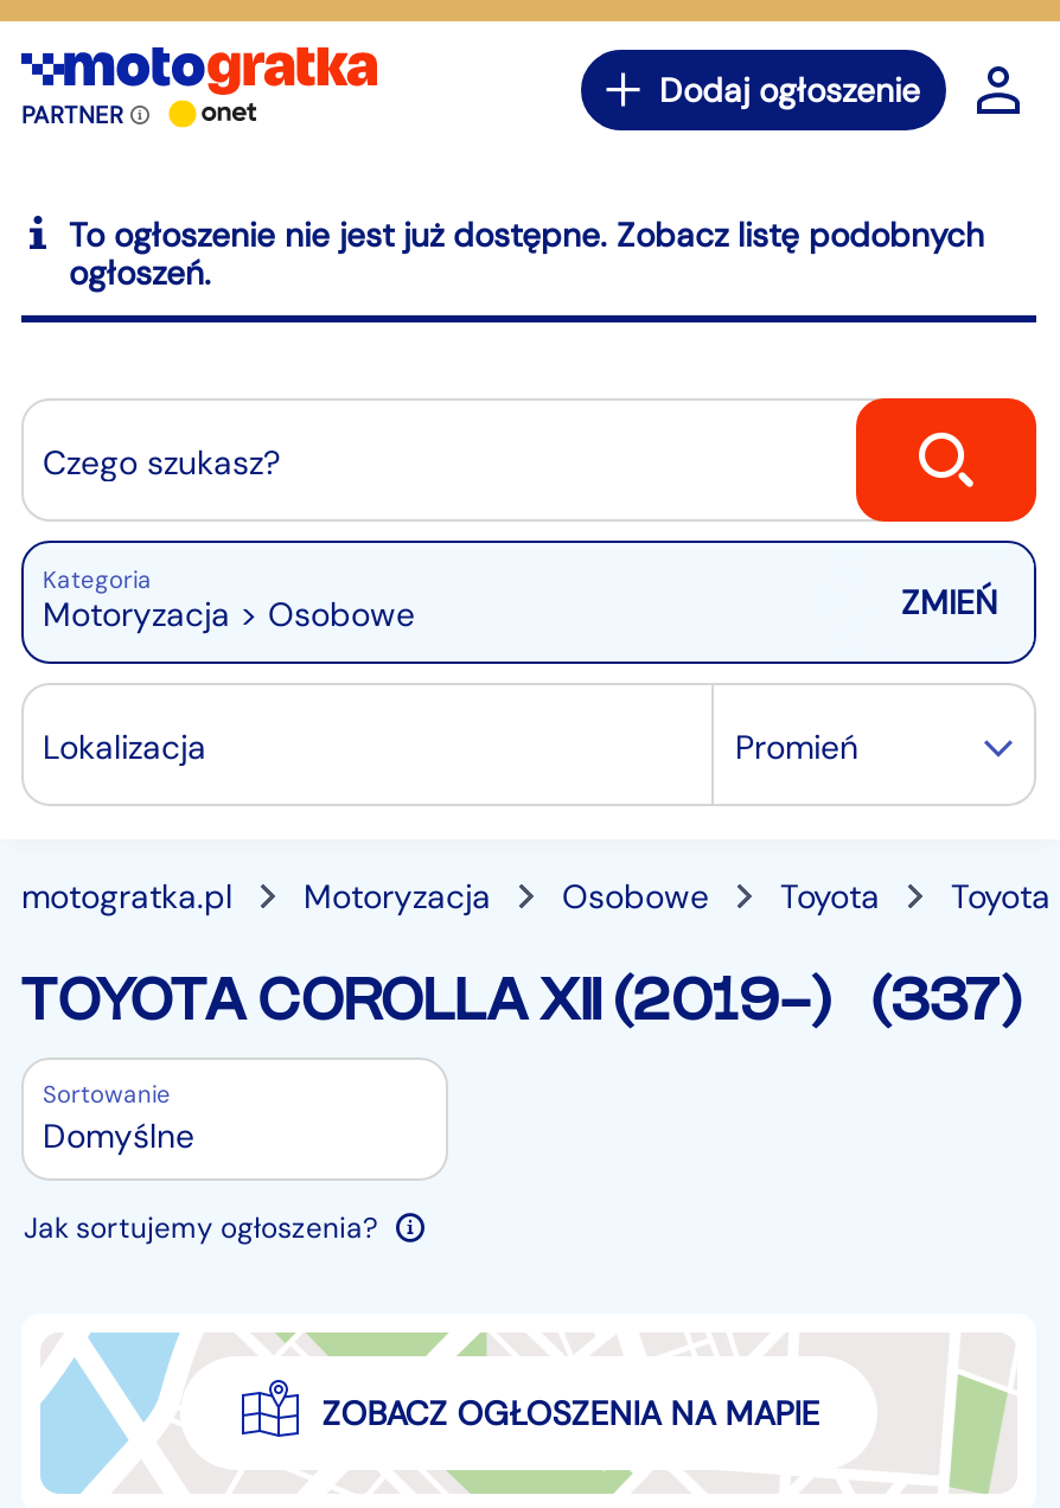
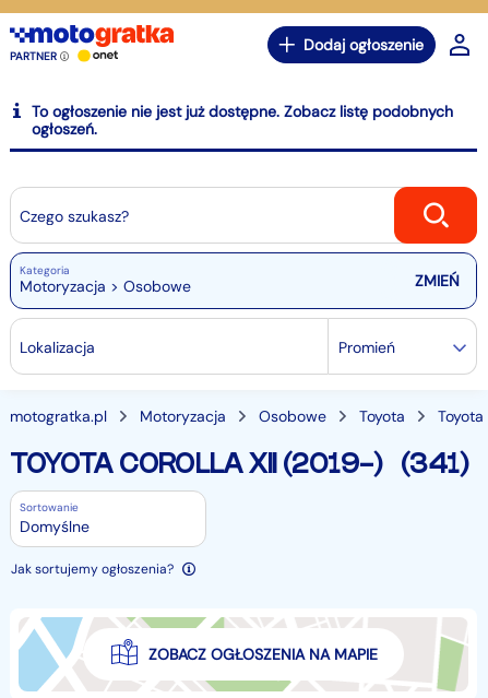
[21,977,1021,1031] TOYOTA COROLLA XII (2019-) (337) -> [10,453,469,478] TOYOTA COROLLA XII (2019-) (341)

